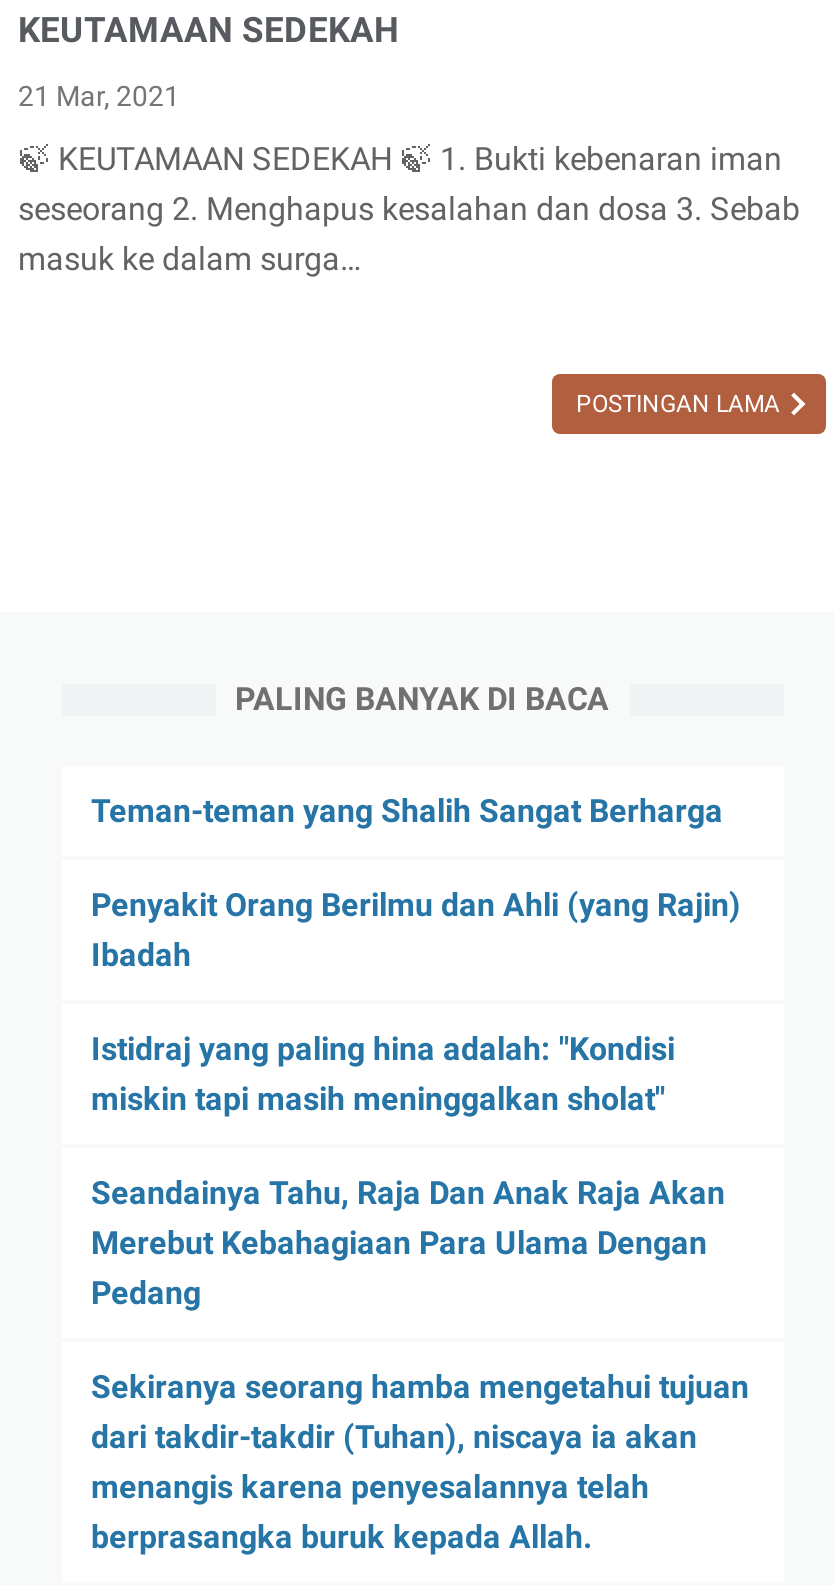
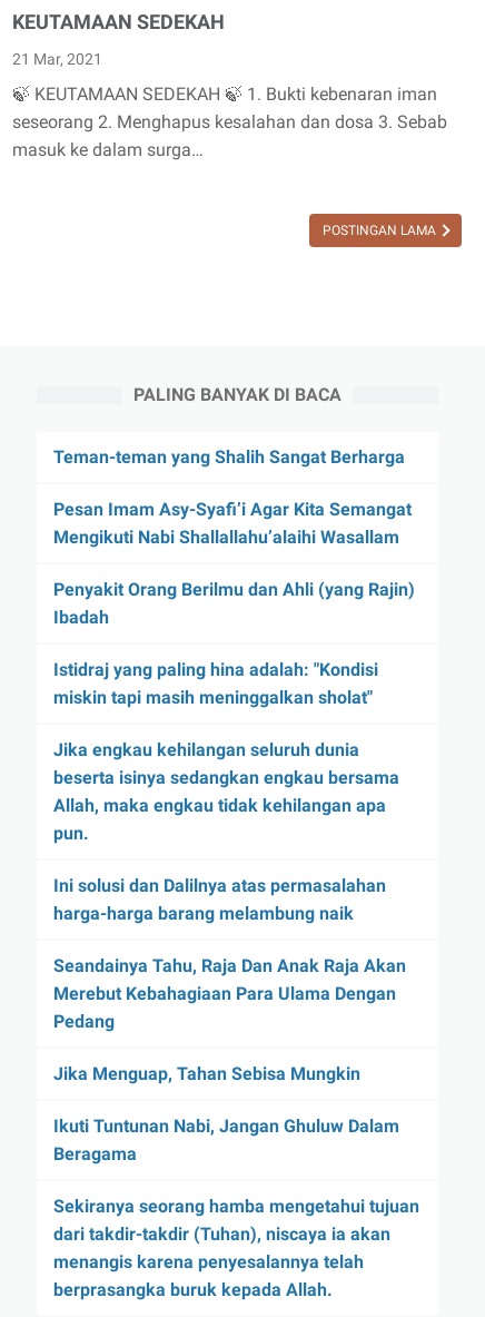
none -> [53,498,411,547] Pesan Imam Asy-Syafi’i Agar Kita Semangat | Mengikuti Nabi Shallallahu’alaihi Wasallam
none -> [53,739,399,923] Jika engkau kehilangan seluruh dunia | beserta isinya sedangkan engkau bersama | Allah, maka engkau tidak kehilangan apa | pun. | Ini solusi dan Dalilnya atas permasalahan | harga-harga barang melambung naik
none -> [53,1063,399,1164] Jika Menguap, Tahan Sebisa Mungkin | Ikuti Tuntunan Nabi, Jangan Ghuluw Dalam | Beragama

